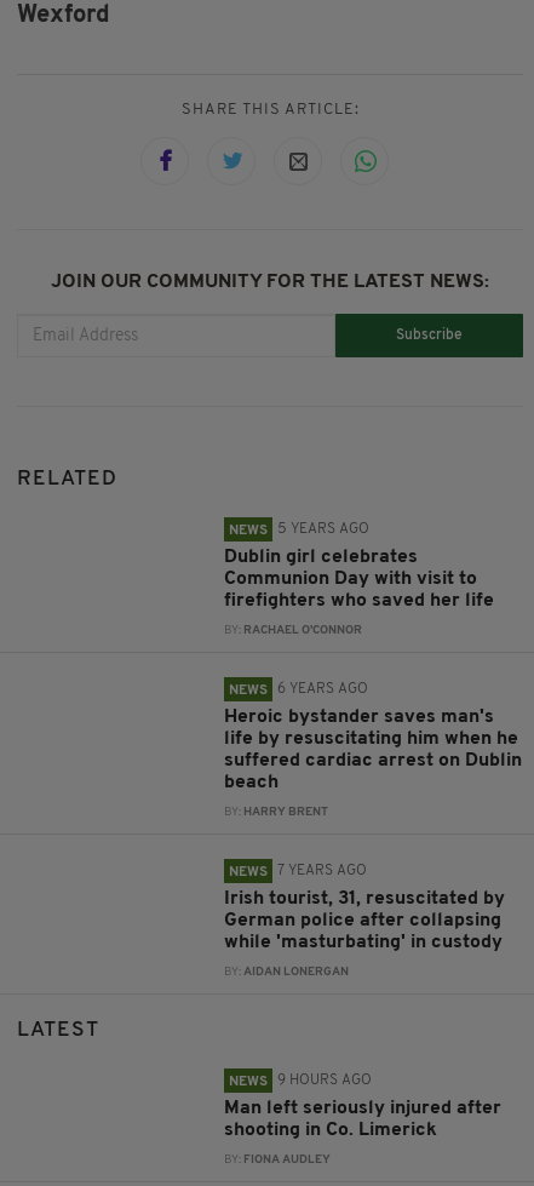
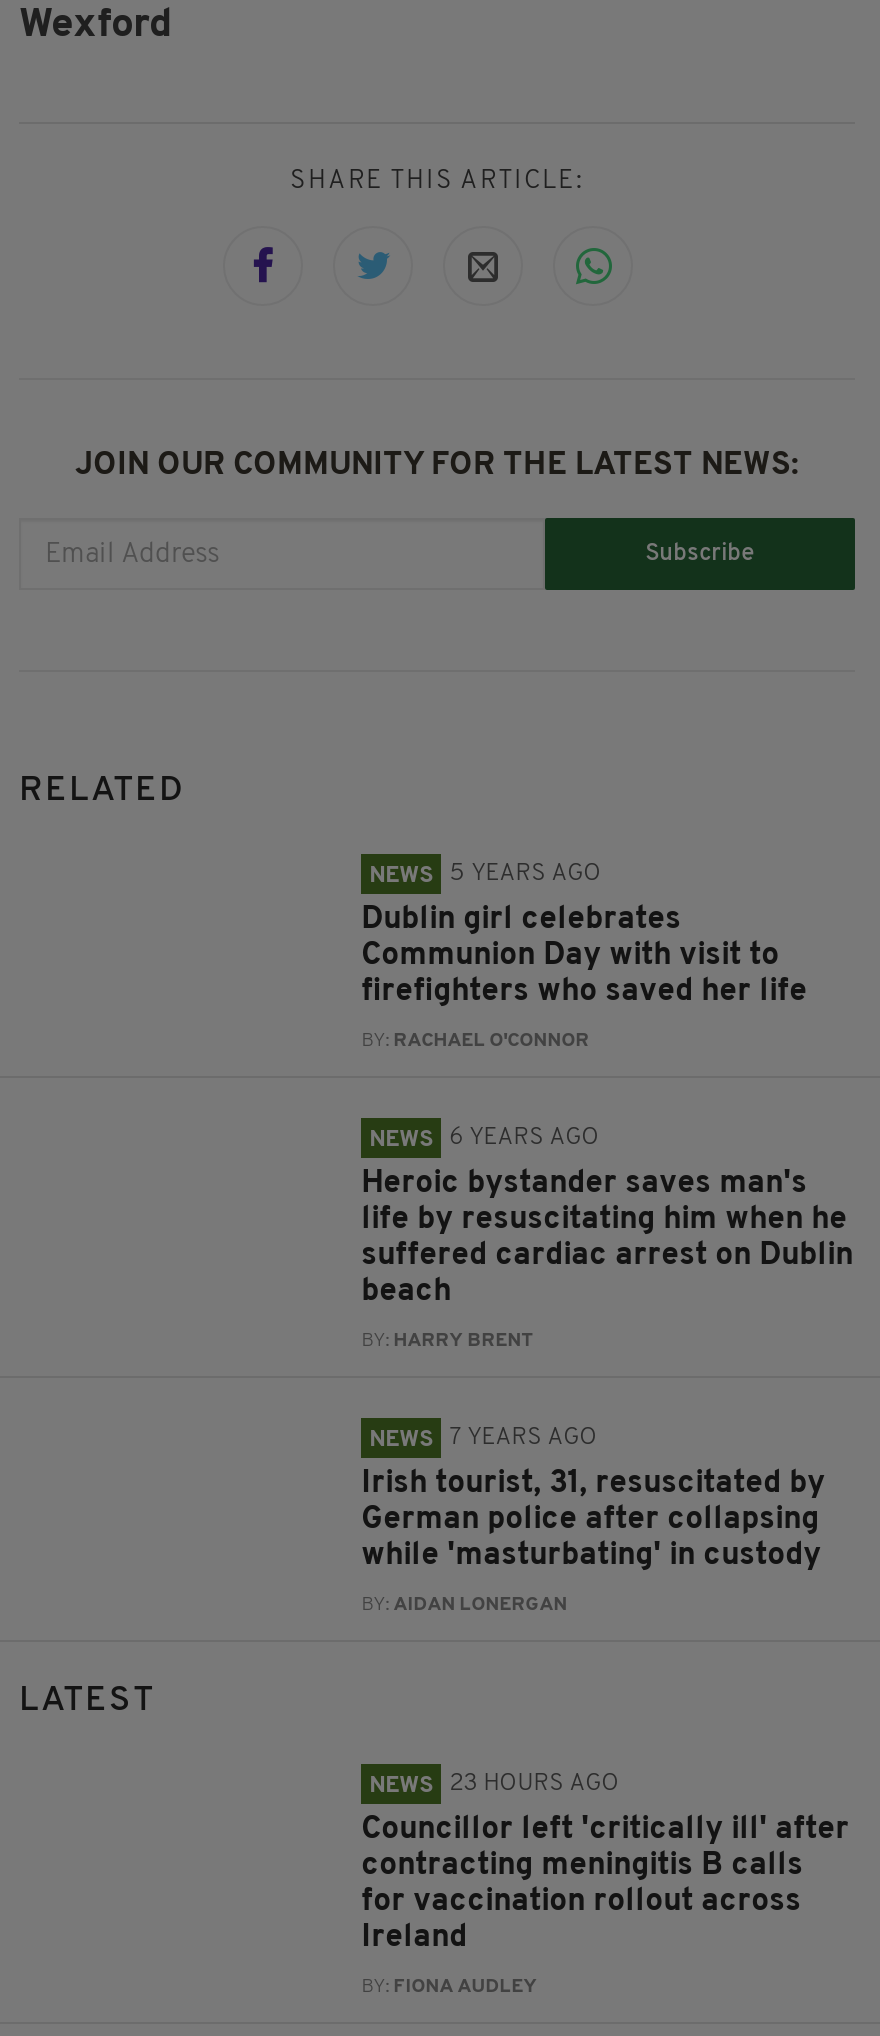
[229,1074,372,1089] NEWS 9 HOURS AGO -> [369,1772,619,1798] NEWS 23 HOURS AGO
[224,1099,501,1140] Man left seriously injured after | shooting in Co. Limerick -> [361,1814,849,1954] Councillor left 'critically ill' after | contracting meningitis B calls | for vaccination rollout across | Ireland

